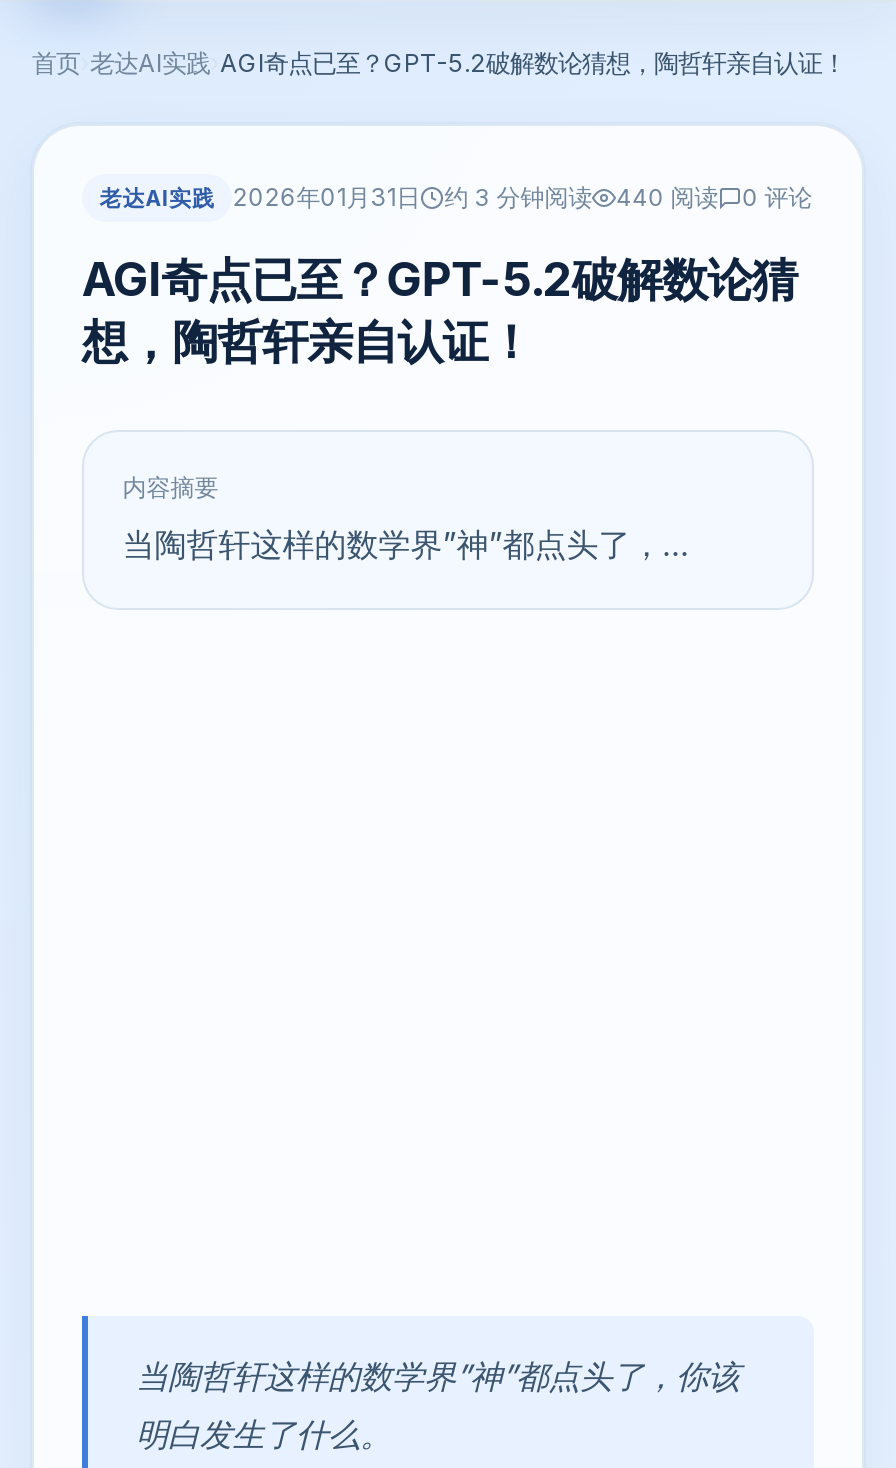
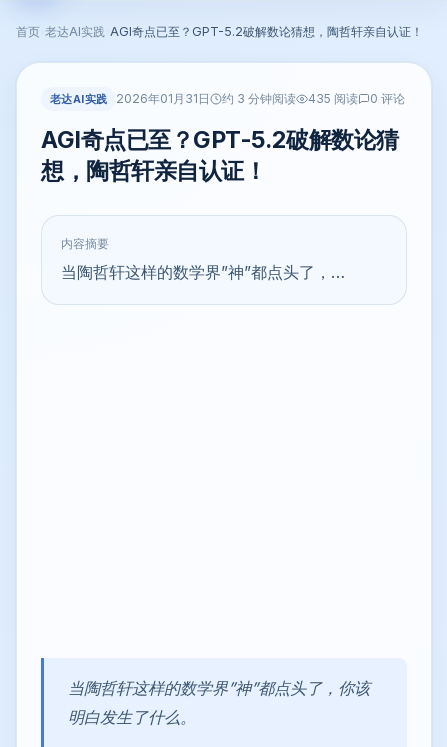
[100,182,812,212] 老达AI实践 2026年01月31日 约 3 分钟阅读 440 阅读 0 评论 -> [50,91,405,106] 老达AI实践 2026年01月31日 约 3 分钟阅读 435 阅读 0 评论

